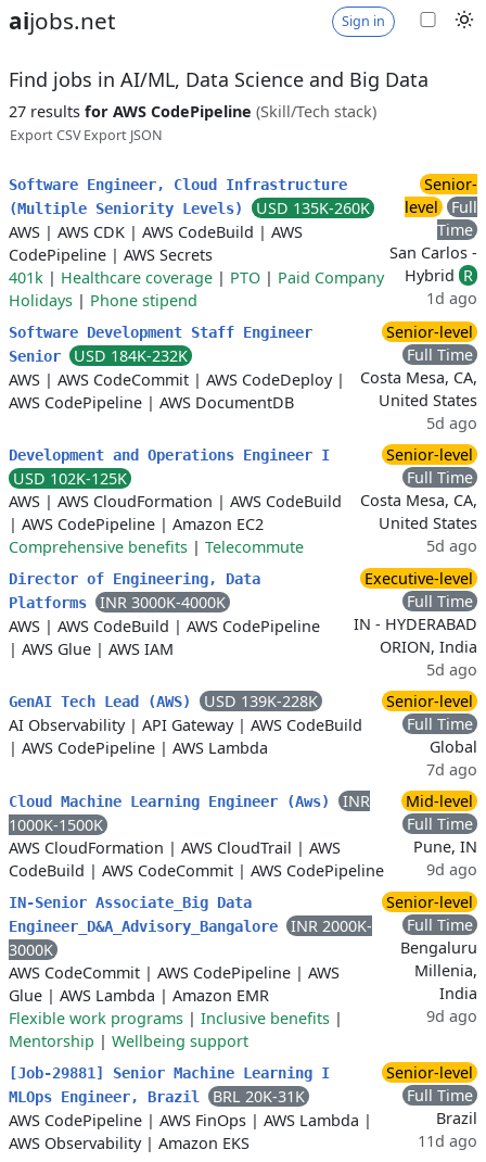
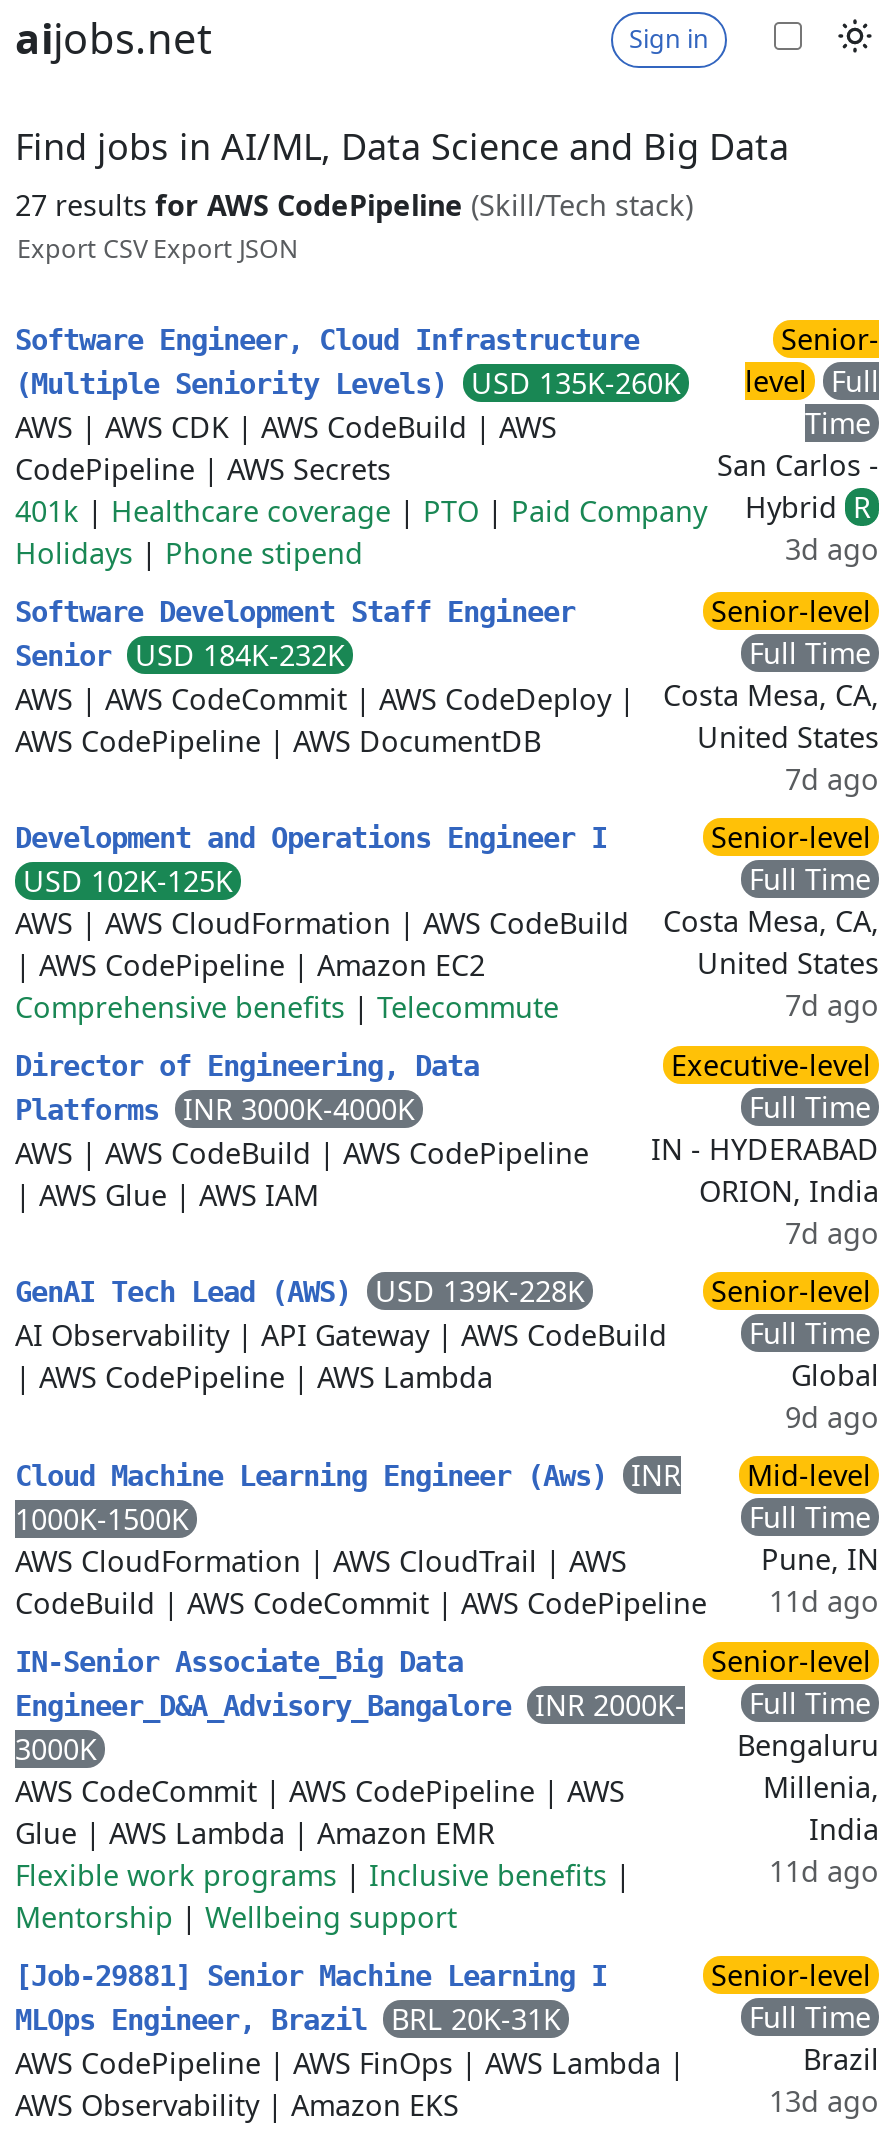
[426,288,477,309] 1d ago -> [785,530,879,568] 3d ago
[426,413,477,433] 5d ago -> [785,760,879,798] 7d ago
[426,535,477,556] 5d ago -> [785,986,879,1024] 7d ago
[426,659,477,680] 5d ago -> [785,1214,879,1252] 7d ago
[426,759,477,780] 7d ago -> [785,1398,879,1436] 9d ago
[426,859,477,880] 9d ago -> [769,1582,879,1620] 11d ago
[426,1006,477,1026] 9d ago -> [769,1852,879,1890] 11d ago
[418,1131,477,1151] 11d ago -> [769,2082,879,2120] 13d ago

